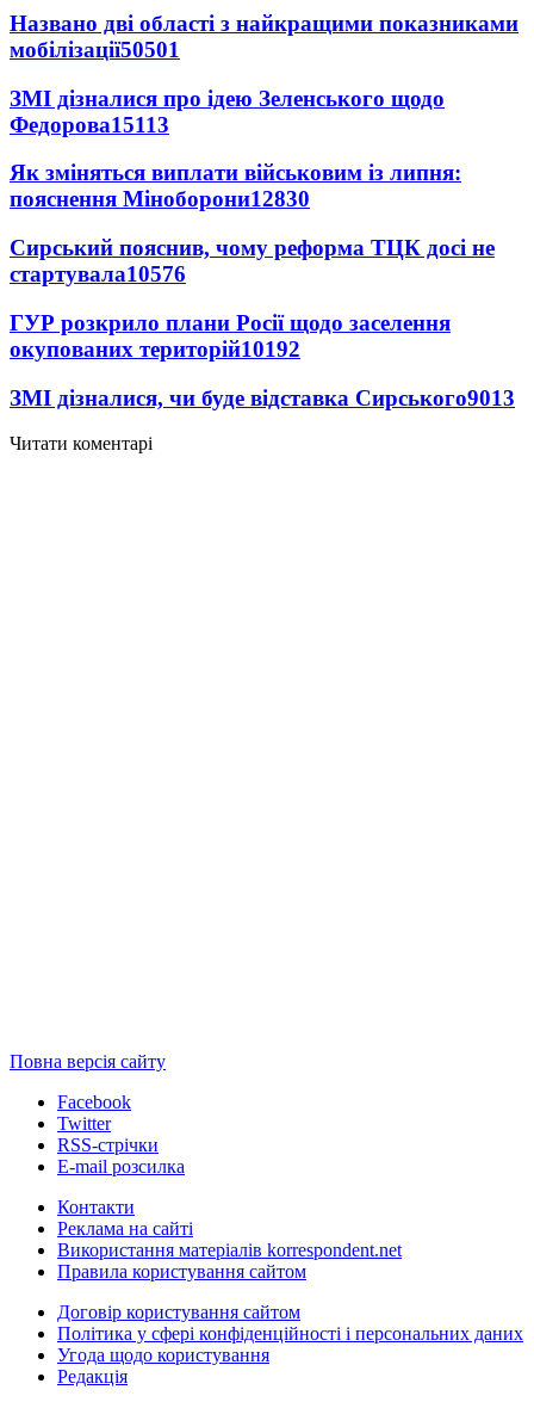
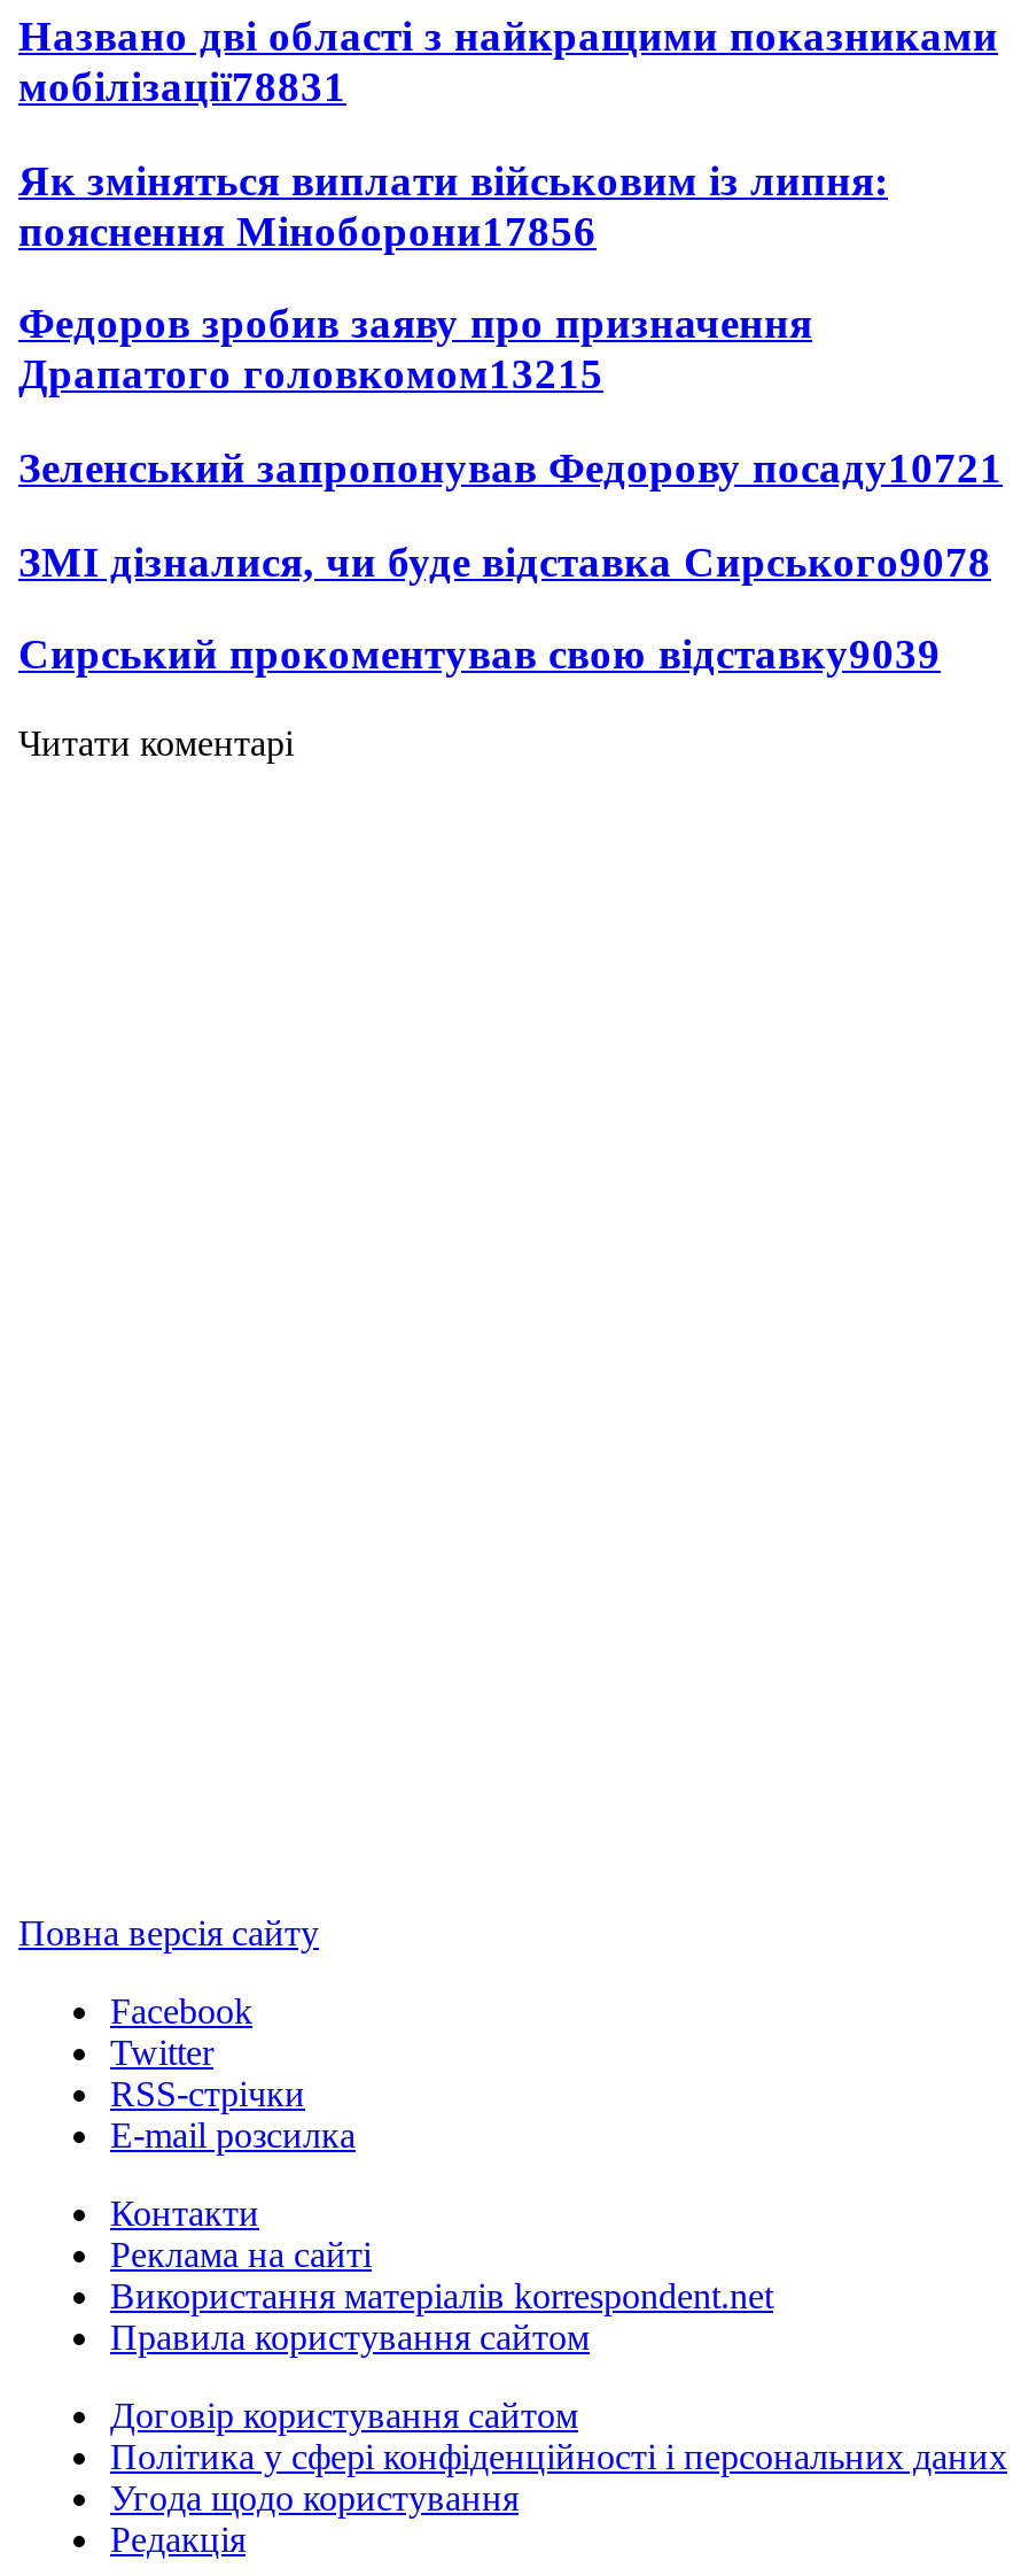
[10,37,445,137] мобілізації50501 | ЗМІ дізналися про ідею Зеленського щодо | Федорова15113 -> [18,62,346,110] мобілізації78831
moved [10,160,461,185] -> [18,156,888,204]: Як зміняться виплати військовим із липня:
[10,187,515,410] пояснення Міноборони12830 | Сирський пояснив, чому реформа ТЦК досі не | стартувала10576 | ГУР розкрило плани Росії щодо заселення | окупованих територій10192 | ЗМІ дізналися, чи буде відставка Сирського9013 -> [18,206,1003,679] пояснення Міноборони17856 | Федоров зробив заяву про призначення | Драпатого головкомом13215 | Зеленський запропонував Федорову посаду10721 | ЗМІ дізналися, чи буде відставка Сирського9078 | Сирський прокоментував свою відставку9039

